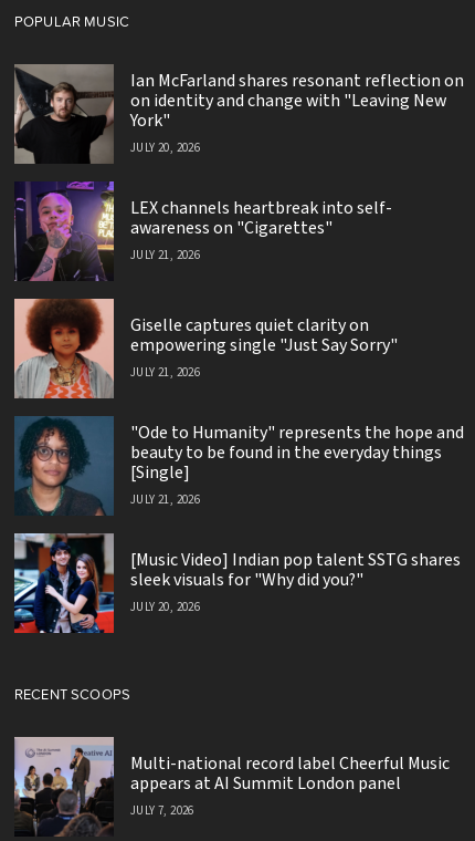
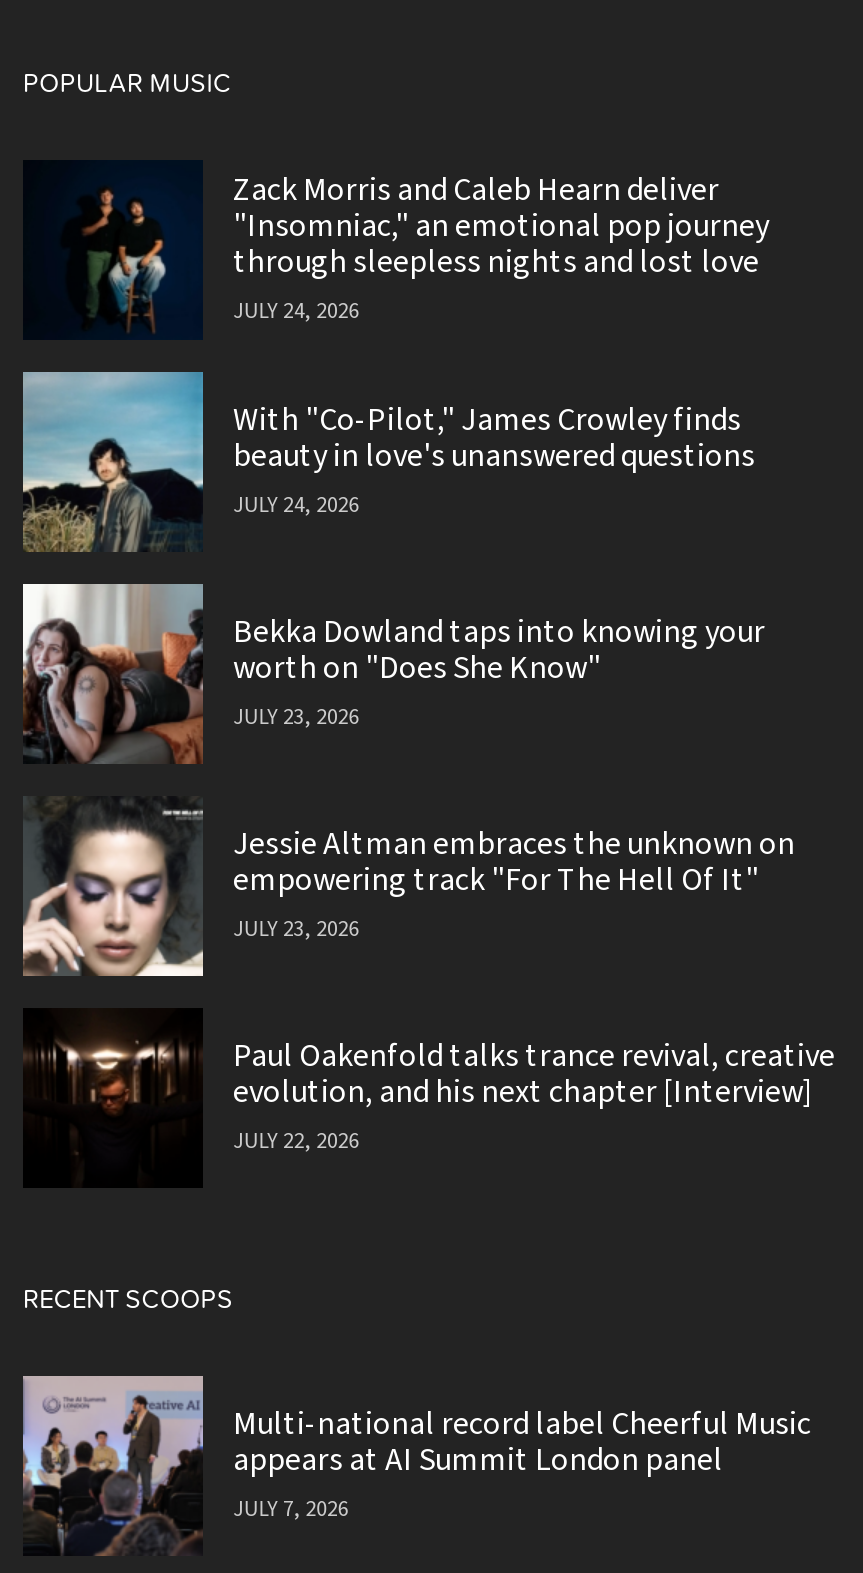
[13,63,464,165] [image] | Ian McFarland shares resonant reflection on | on identity and change with "Leaving New | York" | JULY 20, 2026 -> [23,160,769,340] [image] | Zack Morris and Caleb Hearn deliver | "Insomniac," an emotional pop journey | through sleepless nights and lost love | JULY 24, 2026
[13,180,392,282] [image] | LEX channels heartbreak into self- | awareness on "Cigarettes" | JULY 21, 2026 -> [21,370,755,554] [image] | With "Co-Pilot," James Crowley finds | beauty in love's unanswered questions | JULY 24, 2026
[13,298,398,399] [image] | Giselle captures quiet clarity on | empowering single "Just Say Sorry" | JULY 21, 2026 -> [23,582,765,764] [image] | Bekka Dowland taps into knowing your | worth on "Does She Know" | JULY 23, 2026
[14,416,464,516] [image] | "Ode to Humanity" represents the hope and | beauty to be found in the everyday things | [Single] | JULY 21, 2026 -> [21,796,795,978] [image] | Jessie Altman embraces the unknown on | empowering track "For The Hell Of It" | JULY 23, 2026
[13,532,461,634] [image] | [Music Video] Indian pop talent SSTG shares | sleek visuals for "Why did you?" | JULY 20, 2026 -> [23,1008,835,1188] [image] | Paul Oakenfold talks trance revival, creative | evolution, and his next chapter [Interview] | JULY 22, 2026

